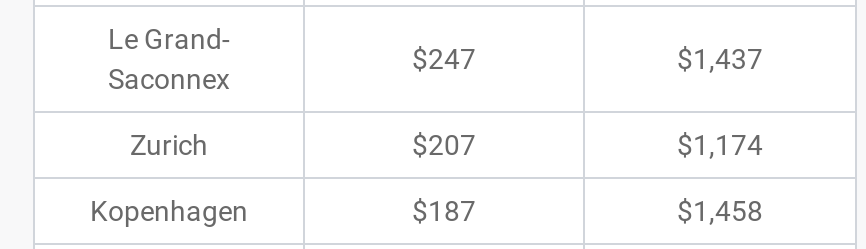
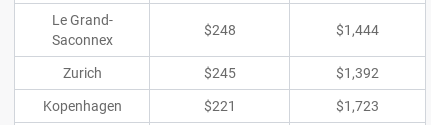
[412,43,476,75] $247 -> [203,22,235,38] $248
[677,43,763,75] $1,437 -> [336,22,379,38] $1,444
[412,129,476,161] $207 -> [203,65,235,81] $245
[677,129,763,161] $1,174 -> [336,65,379,81] $1,392
[412,195,476,227] $187 -> [203,98,235,114] $221
[677,195,763,227] $1,458 -> [336,98,379,114] $1,723

